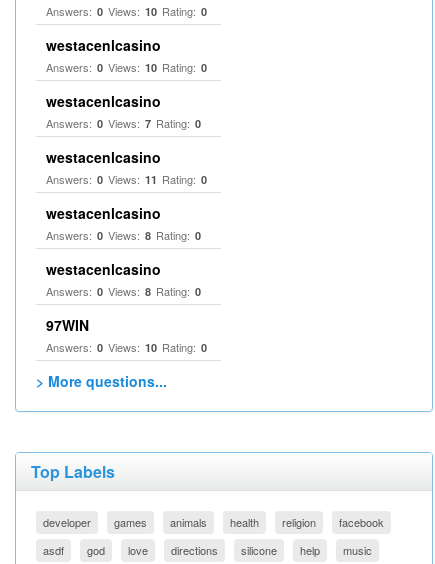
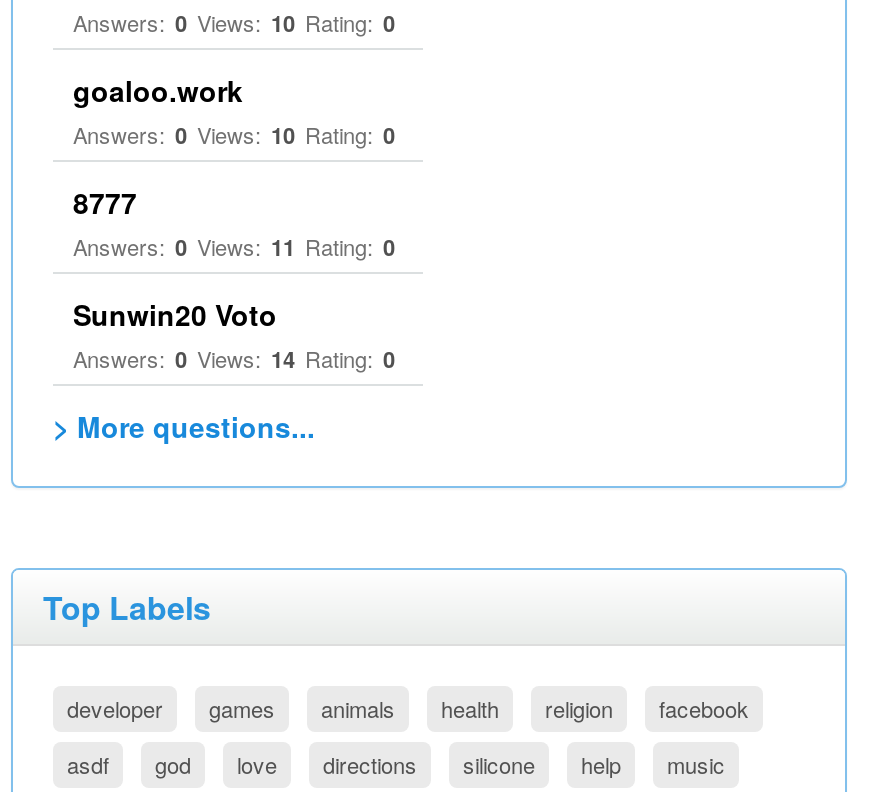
[46,35,161,55] westacenlcasino -> [73,70,243,110] goaloo.work
[46,91,201,167] westacenlcasino | Answers: 0 Views: 7 Rating: 0 | westacenlcasino -> [73,182,137,222] 8777
[46,203,207,355] westacenlcasino | Answers: 0 Views: 8 Rating: 0 | westacenlcasino | Answers: 0 Views: 8 Rating: 0 | 97WIN | Answers: 0 Views: 10 Rating: 0 -> [73,294,395,374] Sunwin20 Voto | Answers: 0 Views: 14 Rating: 0

